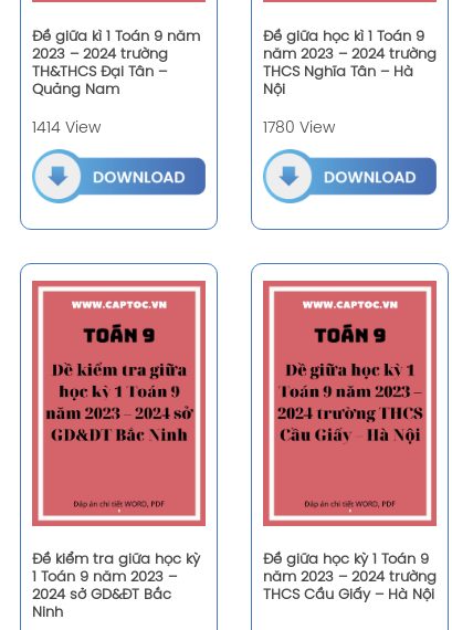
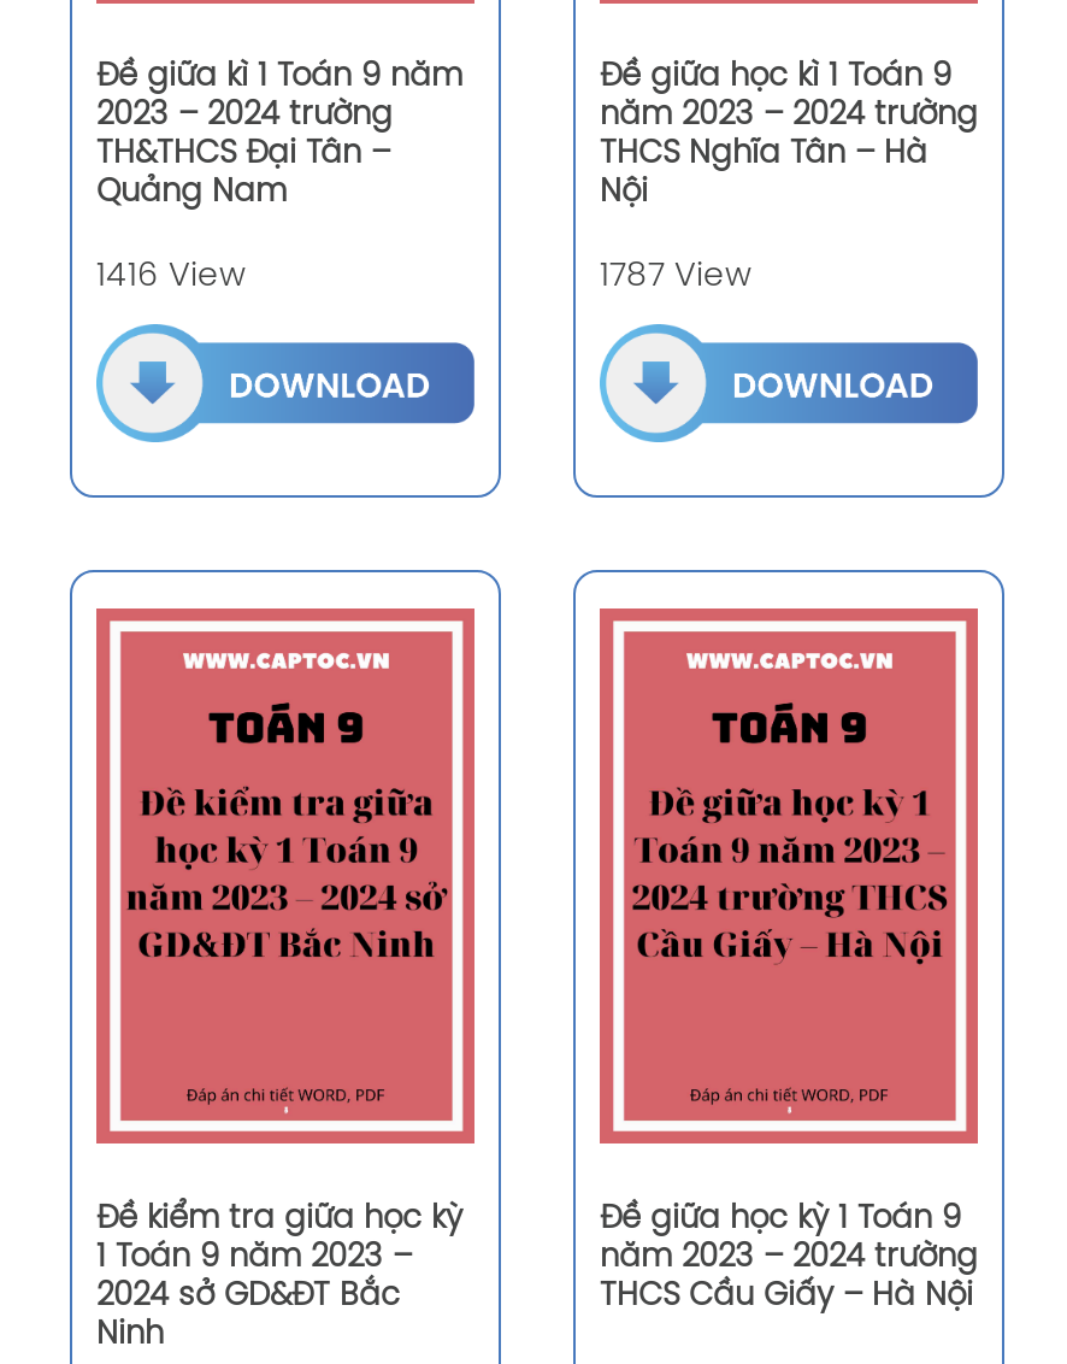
[32,120,101,136] 1414 View -> [96,260,246,294] 1416 View
[263,120,335,136] 1780 View -> [600,260,751,294] 1787 View

